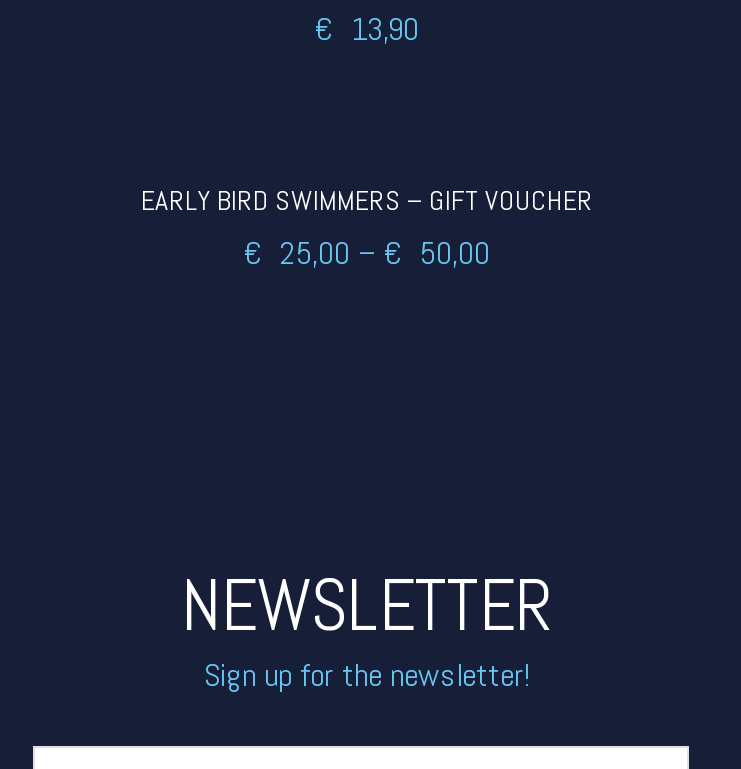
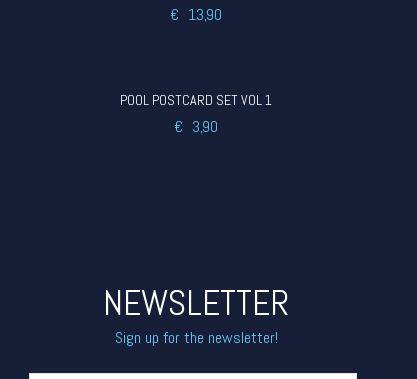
[141,182,593,274] EARLY BIRD SWIMMERS – GIFT VOUCHER | € 25,00 – € 50,00 -> [120,91,272,137] POOL POSTCARD SET VOL 1 | € 3,90

